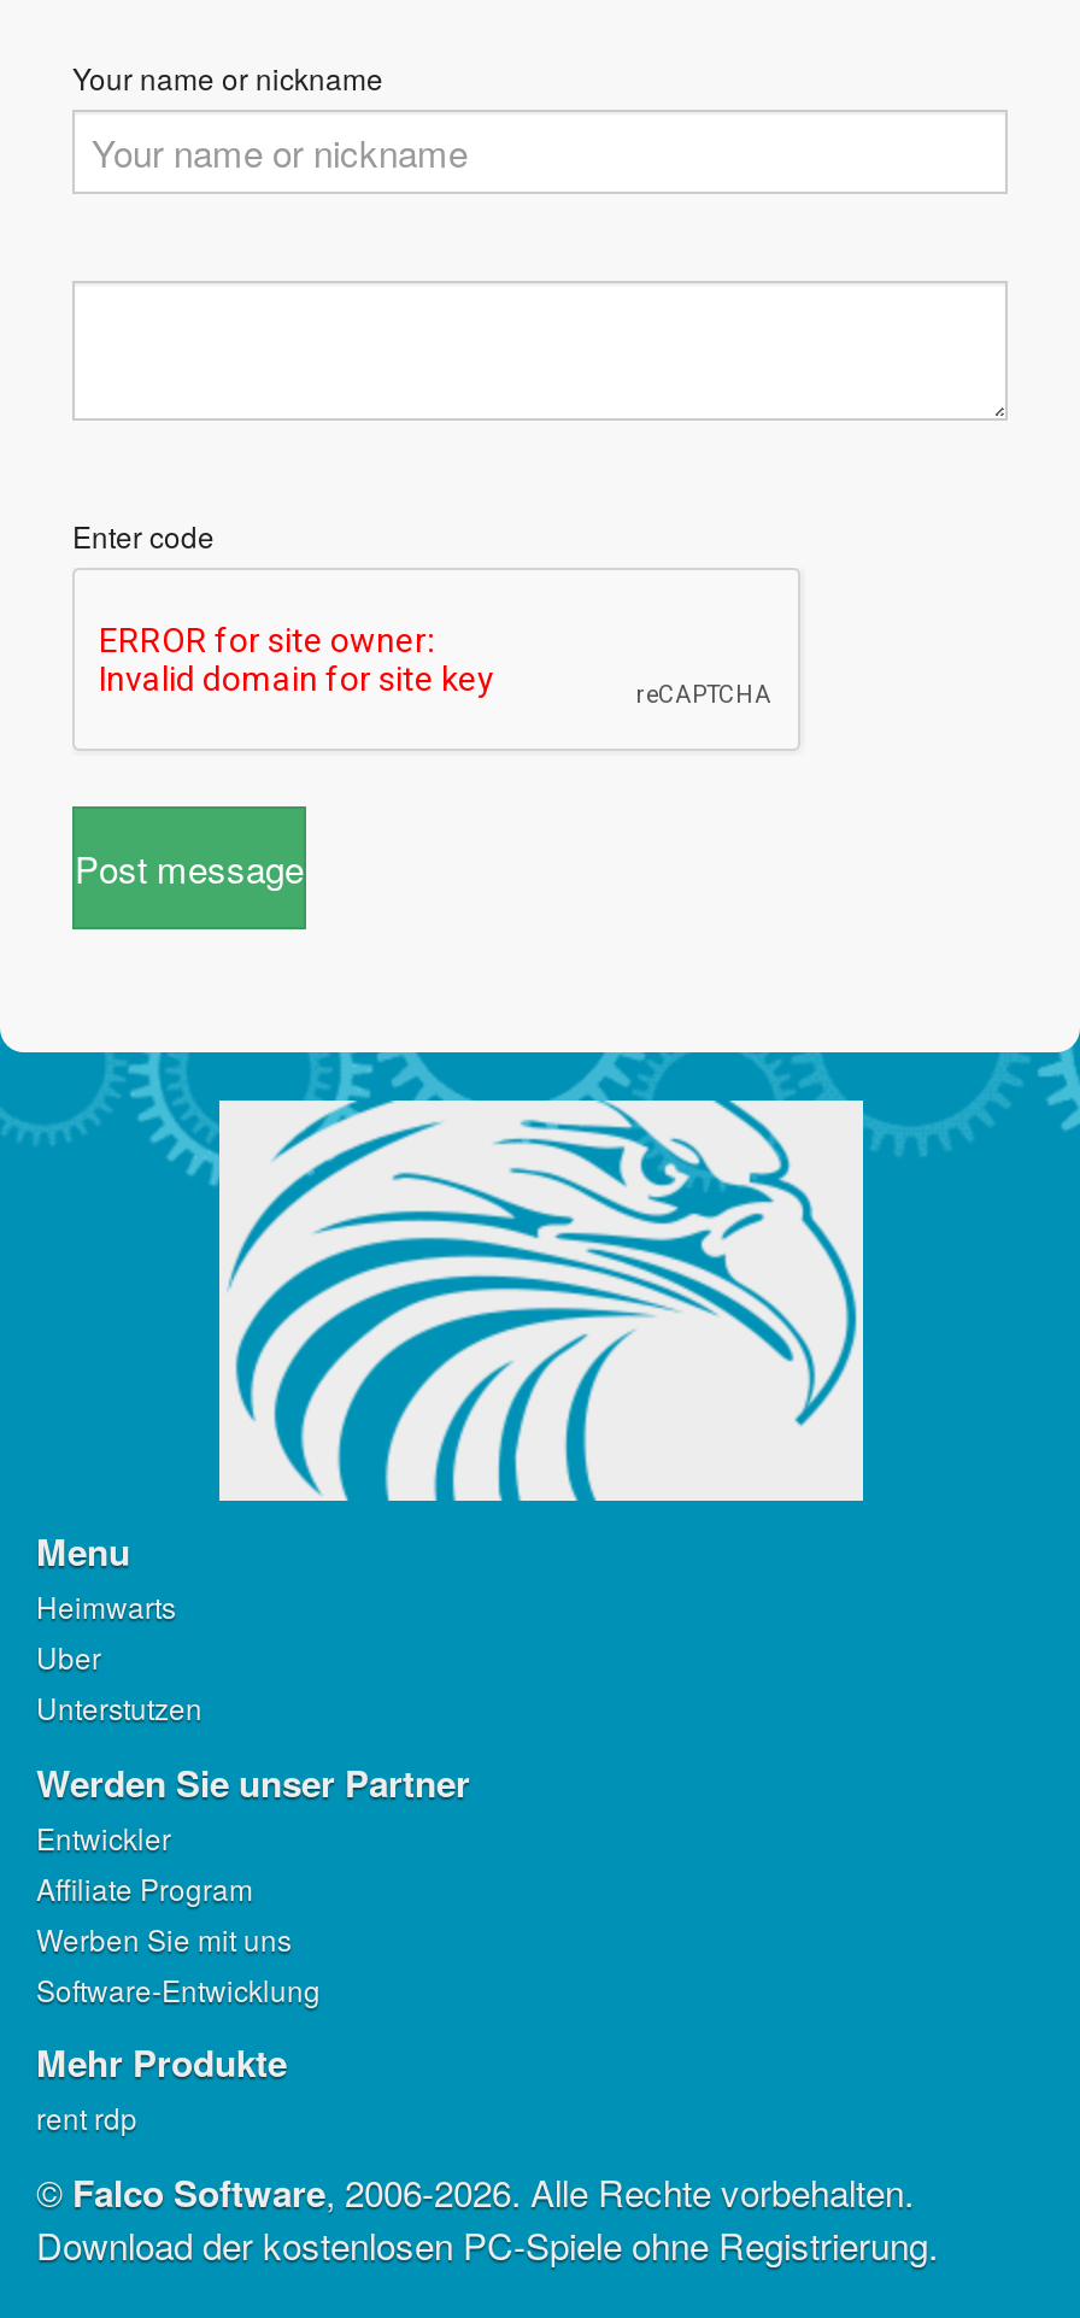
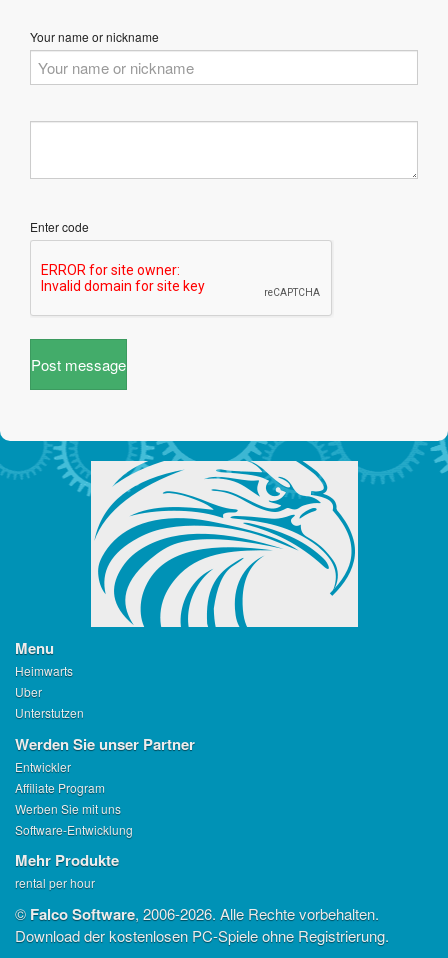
[36,2097,137,2138] rent rdp -> [15,874,95,891] rental per hour

